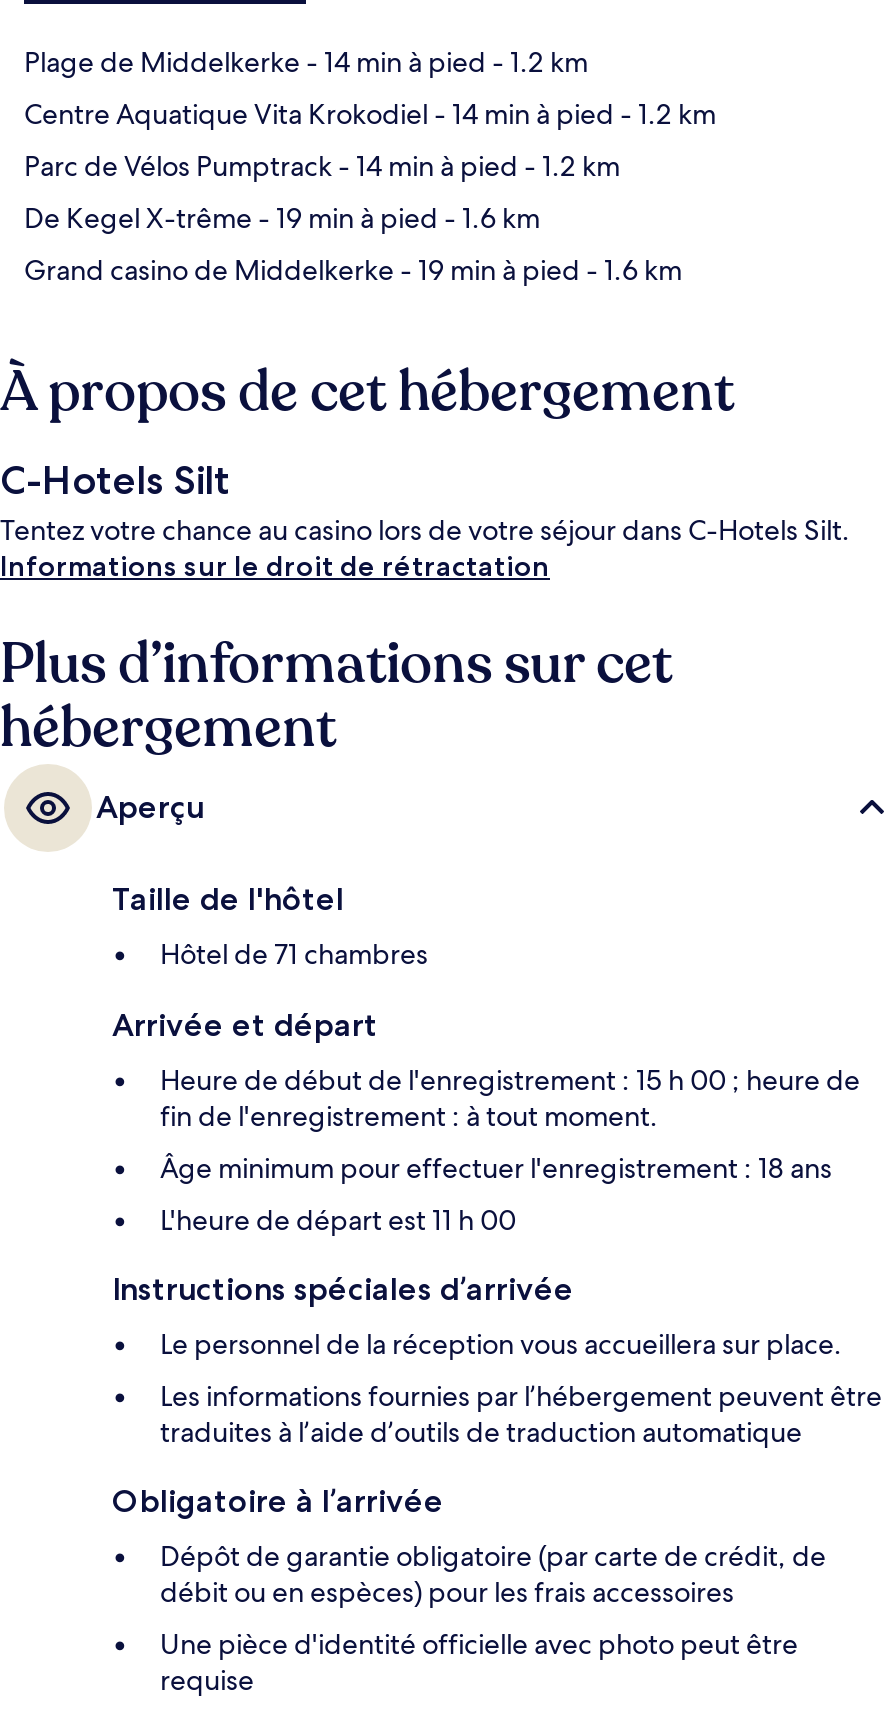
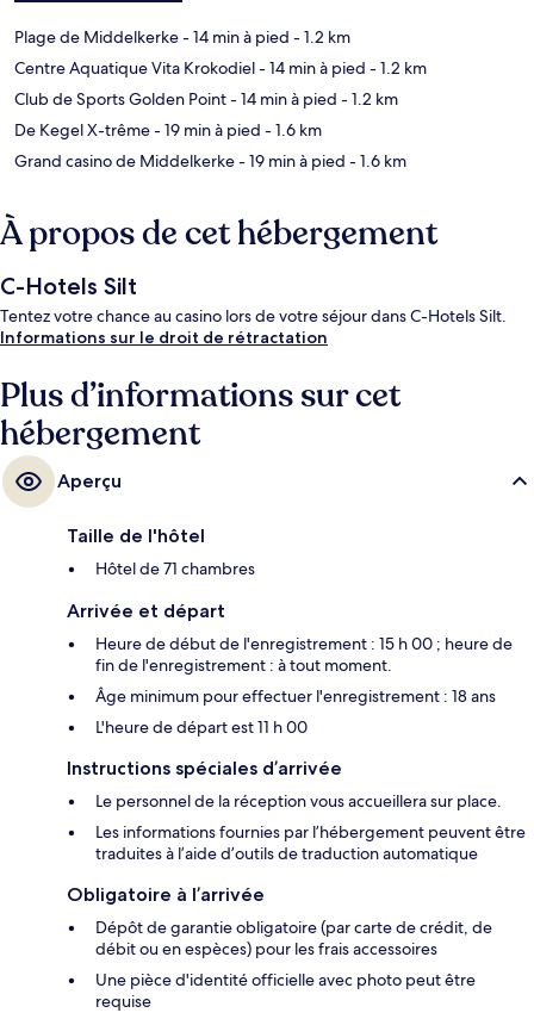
[24,148,620,184] Parc de Vélos Pumptrack - 14 min à pied - 1.2 km -> [14,88,398,109] Club de Sports Golden Point - 14 min à pied - 1.2 km

